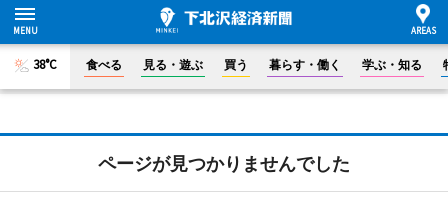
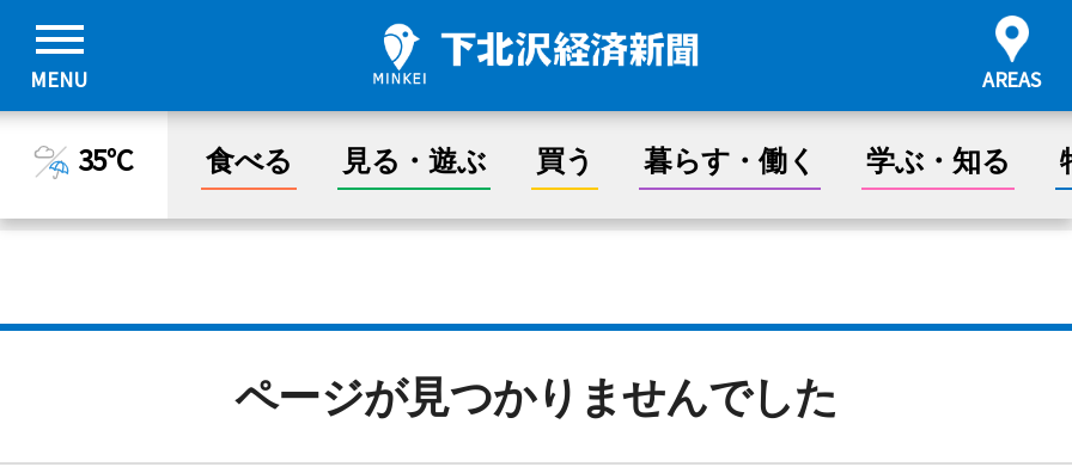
[32,56,56,73] 38°C -> [78,141,135,182] 35°C

